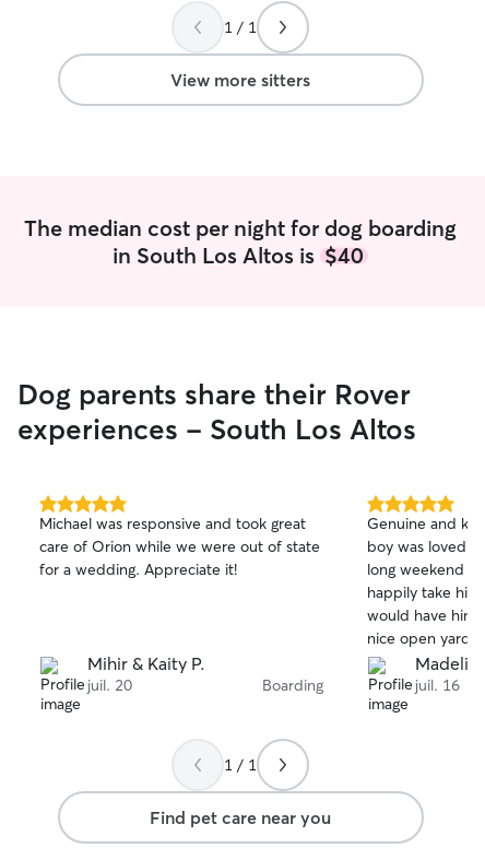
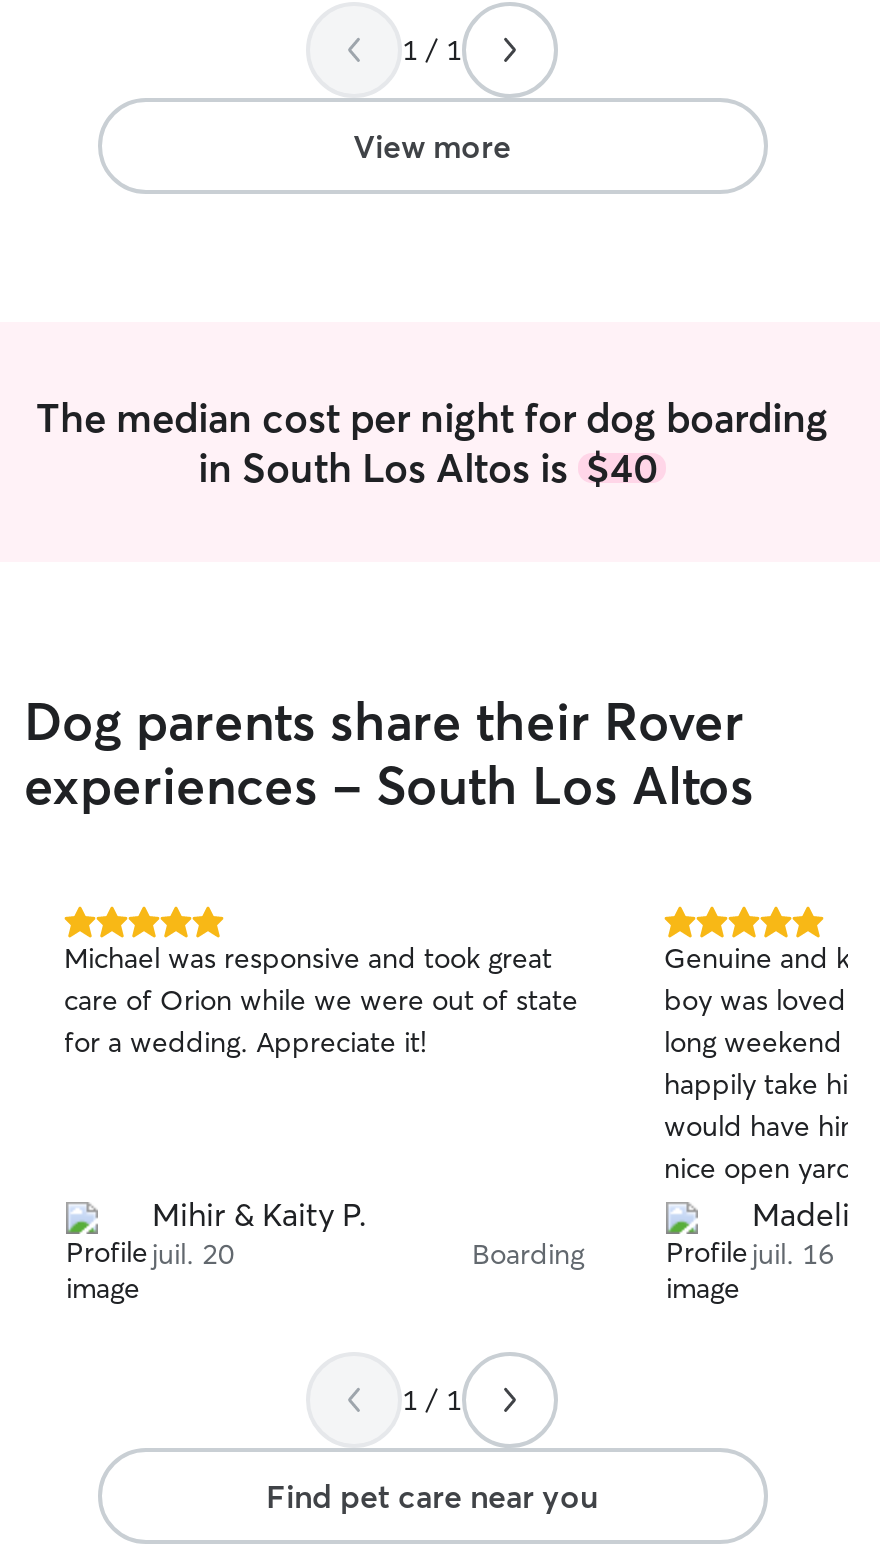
[170,69,310,91] View more sitters -> [353,126,511,166] View more

